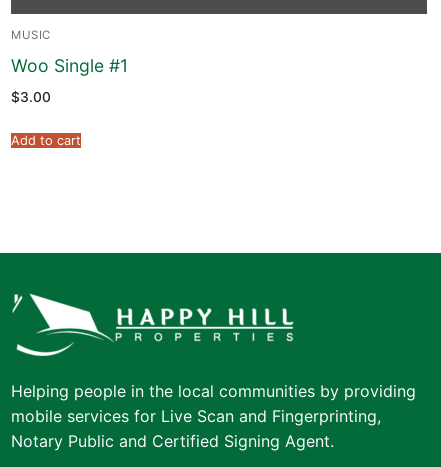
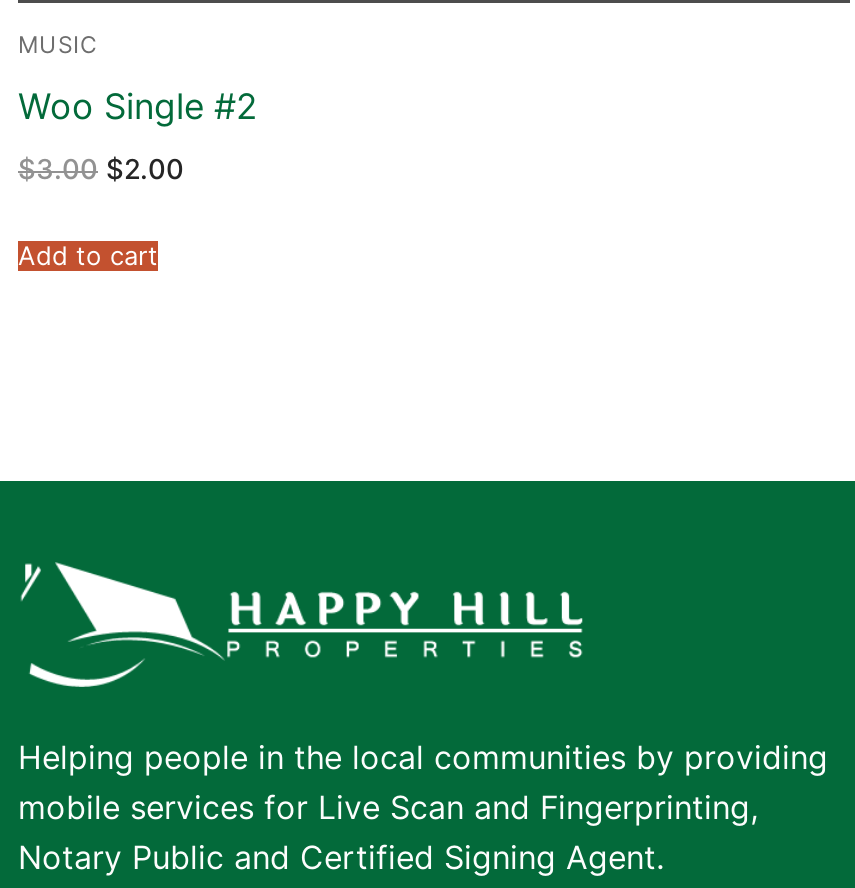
[11,55,128,76] Woo Single #1 -> [18,84,258,126] Woo Single #2
[11,89,51,105] $3.00 -> [18,153,184,185] $3.00 $2.00

